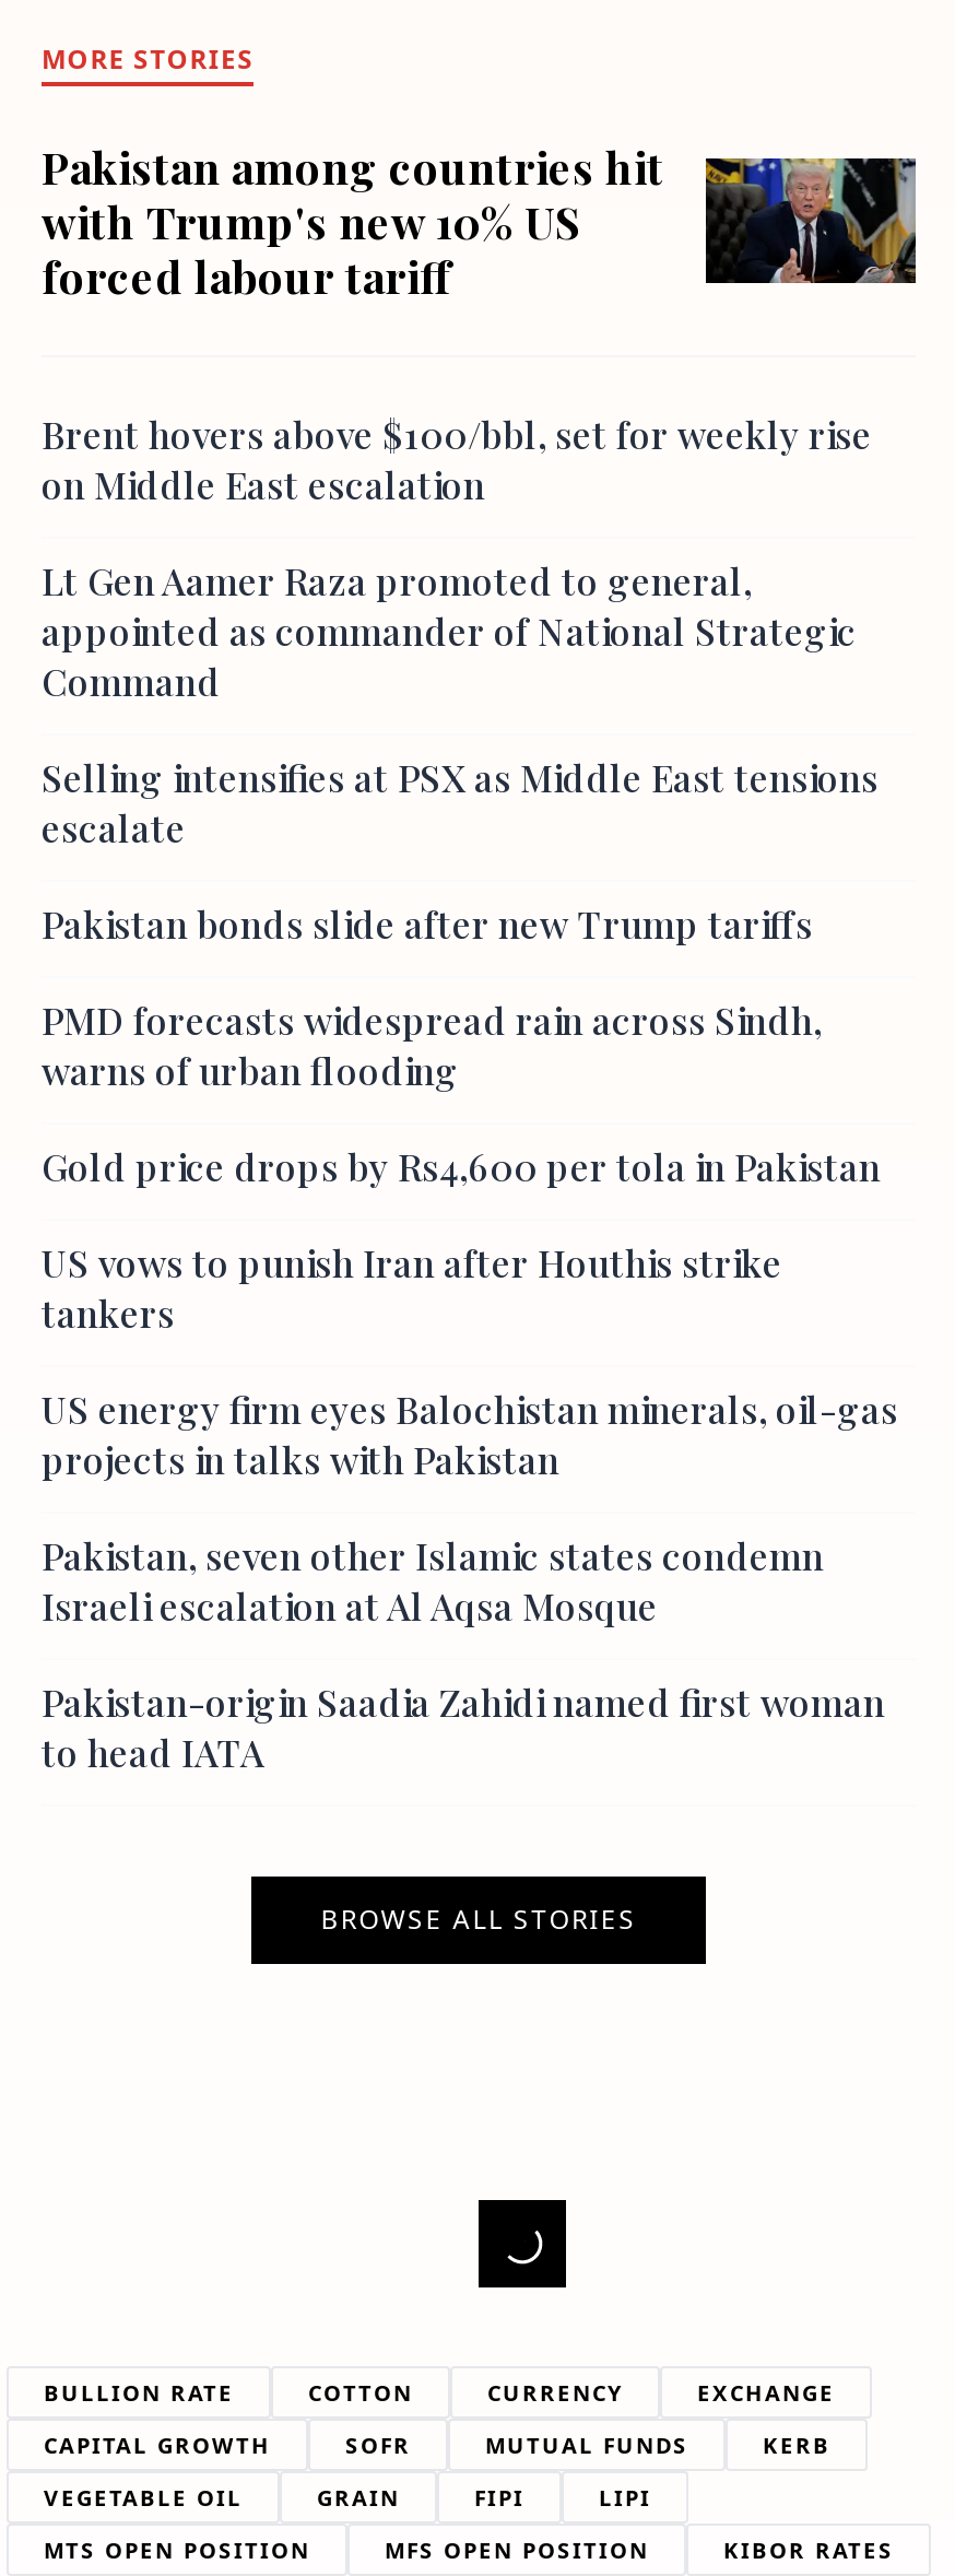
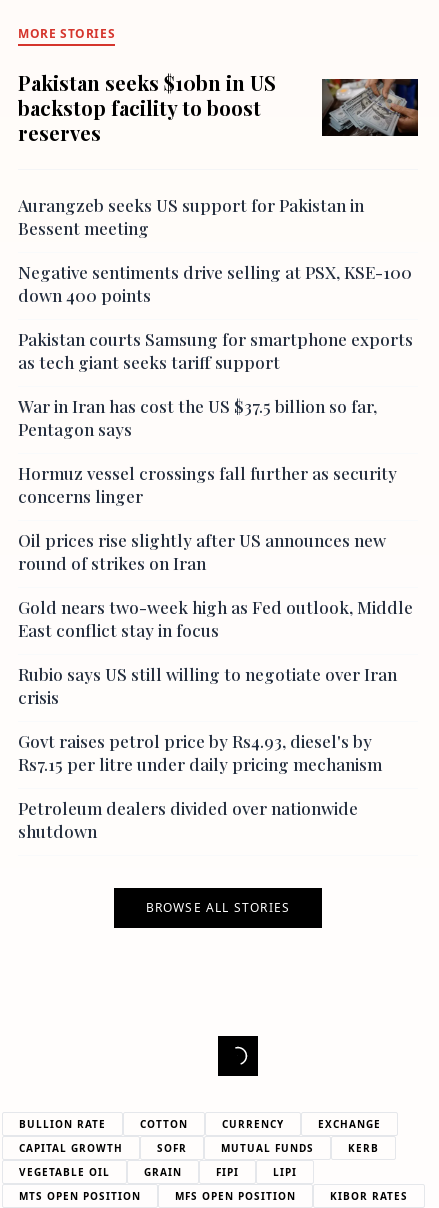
[42,137,664,305] Pakistan among countries hit | with Trump's new 10% US | forced labour tariff -> [18,69,276,146] Pakistan seeks $10bn in US | backstop facility to boost | reserves
[706,156,918,285] [image] -> [322,78,418,137] [image]
[42,410,872,508] Brent hovers above $100/bbl, set for weekly rise | on Middle East escalation -> [18,194,364,239] Aurangzeb seeks US support for Pakistan in | Bessent meeting
[42,556,857,705] Lt Gen Aamer Raza promoted to general, | appointed as commander of National Strategic | Command -> [18,261,412,306] Negative sentiments drive selling at PSX, KSE-100 | down 400 points
[42,753,879,851] Selling intensifies at PSX as Middle East tensions | escalate -> [18,328,413,373] Pakistan courts Samsung for smartphone exports | as tech giant seeks tariff support
[42,899,813,948] Pakistan bonds slide after new Trump tariffs -> [18,395,377,440] War in Iran has cost the US $37.5 billion so far, | Pentagon says
[42,996,822,1094] PMD forecasts widespread rain across Sindh, | warns of urban flooding -> [18,462,397,507] Hormuz vessel crossings fall further as security | concerns linger
[42,1142,881,1190] Gold price drops by Rs4,600 per tola in Pakistan -> [18,529,386,574] Oil prices rise slightly after US announces new | round of strikes on Iran
[42,1238,782,1337] US vows to punish Iran after Houthis strike | tankers -> [18,596,413,641] Gold nears two-week high as Fed outlook, Middle | East conflict stay in focus
[42,1385,898,1483] US energy firm eyes Balochistan minerals, oil-gas | projects in talks with Pakistan -> [18,663,397,708] Rubio says US still willing to negotiate over Iran | crisis
[42,1531,824,1630] Pakistan, seven other Islamic states condemn | Israeli escalation at Al Aqsa Mosque -> [18,730,382,775] Govt raises petrol price by Rs4.93, diesel's by | Rs7.15 per litre under daily pricing mechanism
[42,1678,885,1776] Pakistan-origin Saadia Zahidi named first woman | to head IATA -> [18,797,358,842] Petroleum dealers divided over nationwide | shutdown

